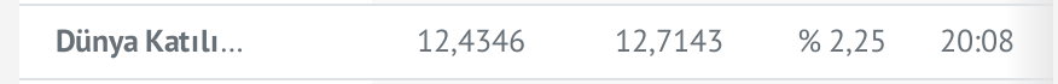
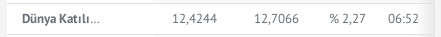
[417,20,525,61] 12,4346 -> [171,10,216,27] 12,4244
[615,20,723,61] 12,7143 -> [253,10,298,27] 12,7066
[797,20,886,61] % 2,25 -> [329,10,366,27] % 2,27
[940,20,1015,61] 20:08 -> [388,10,419,27] 06:52

